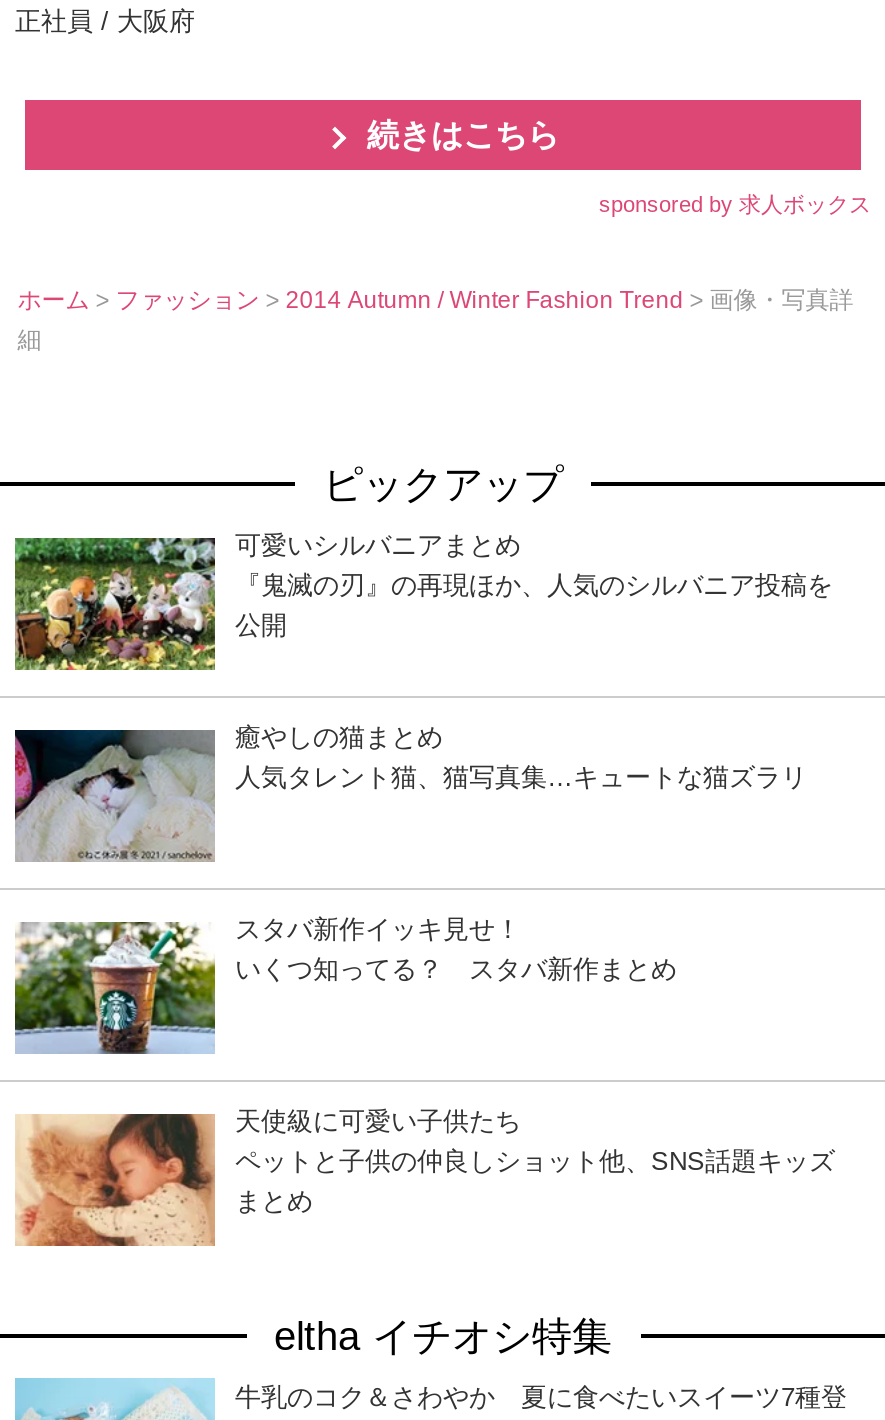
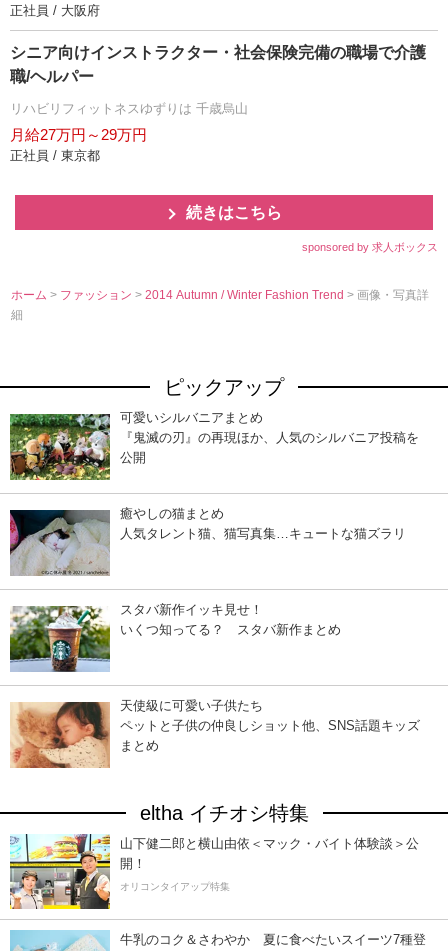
none -> [10,44,426,163] シニア向けインストラクター・社会保険完備の職場で介護 | 職/ヘルパー | リハビリフィットネスゆずりは 千歳烏山 | 月給27万円～29万円 | 正社員 / 東京都
none -> [9,833,419,910] [image] | 山下健二郎と横山由依＜マック・バイト体験談＞公 | 開！ | オリコンタイアップ特集

